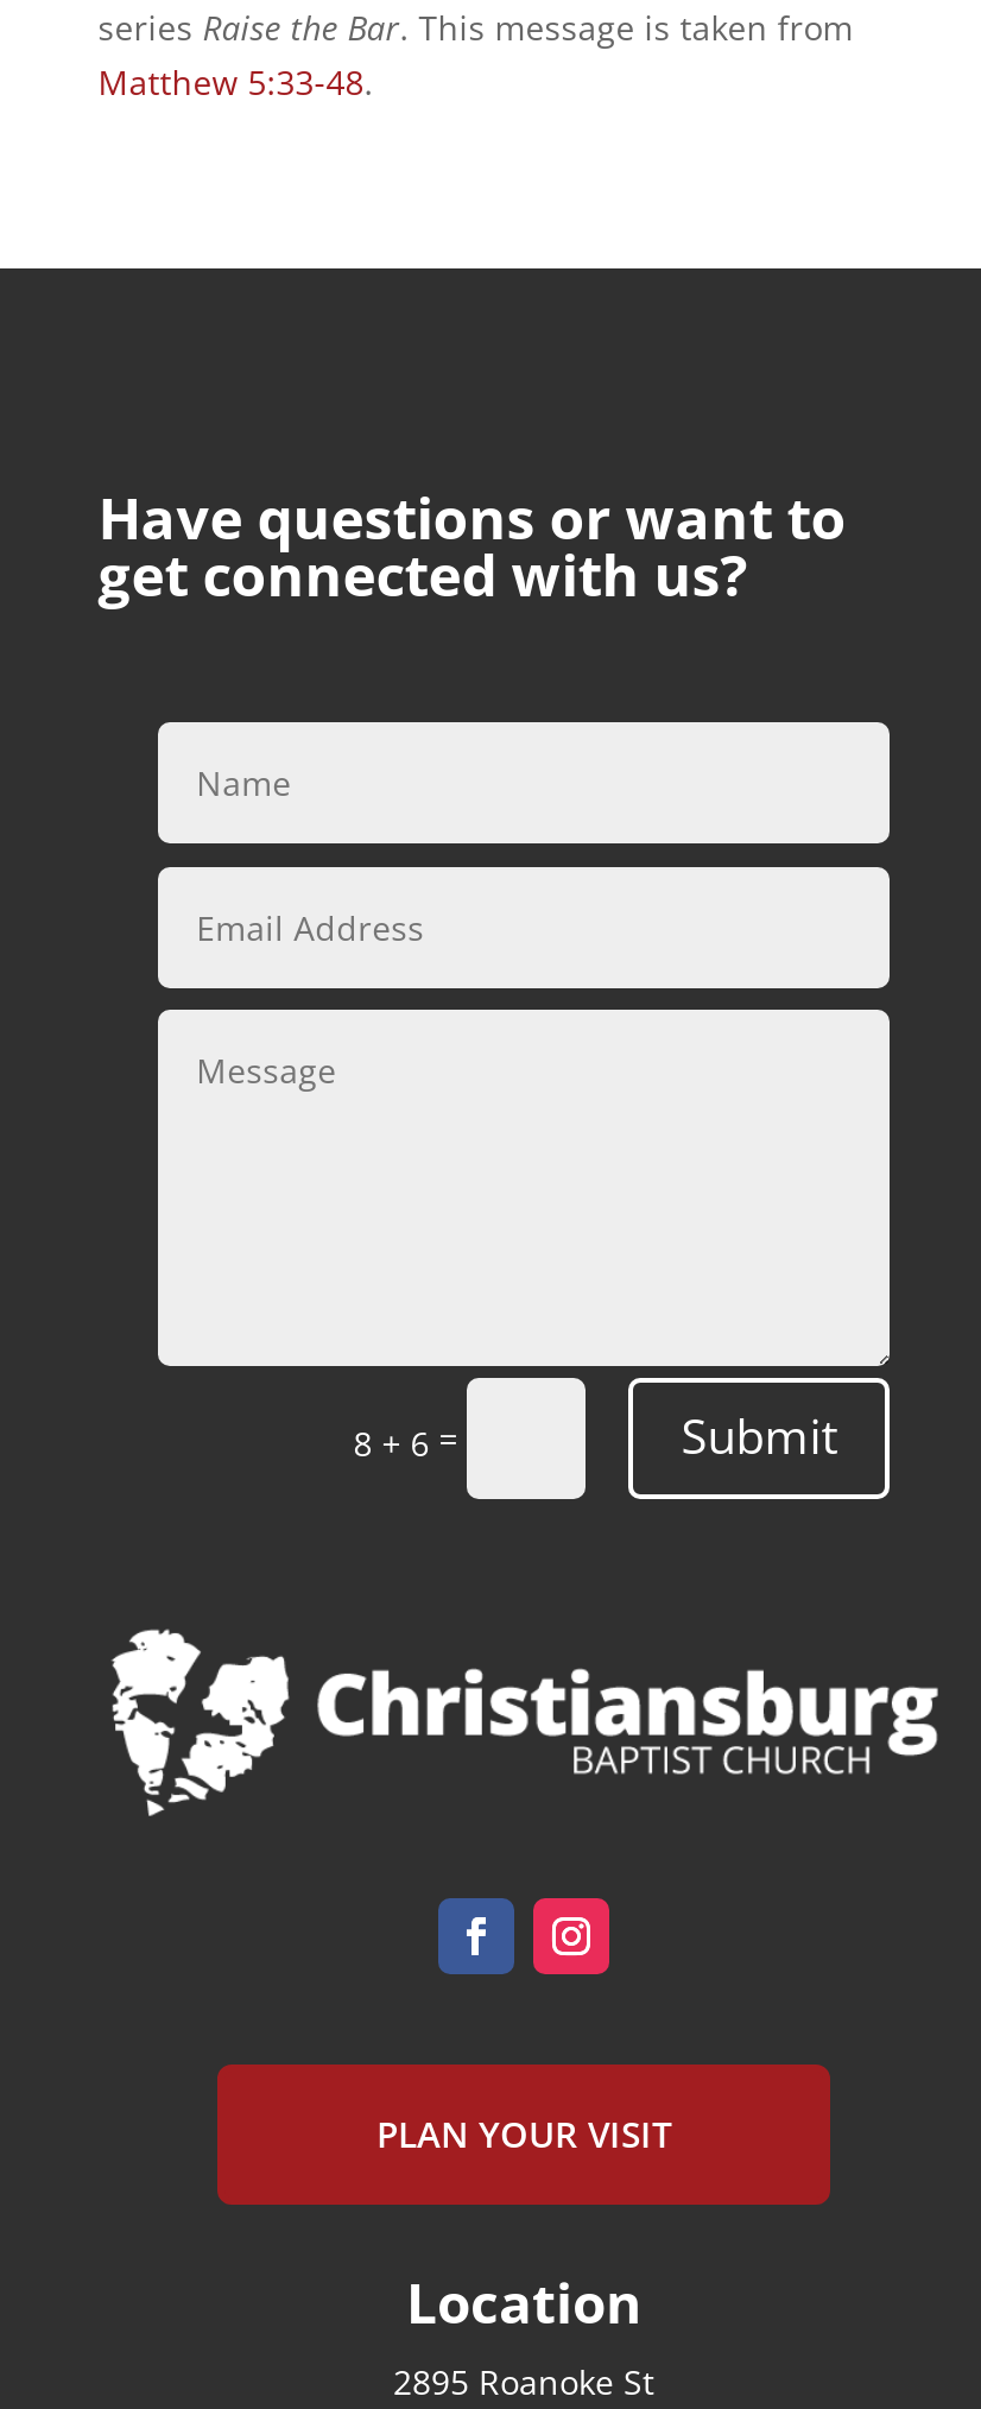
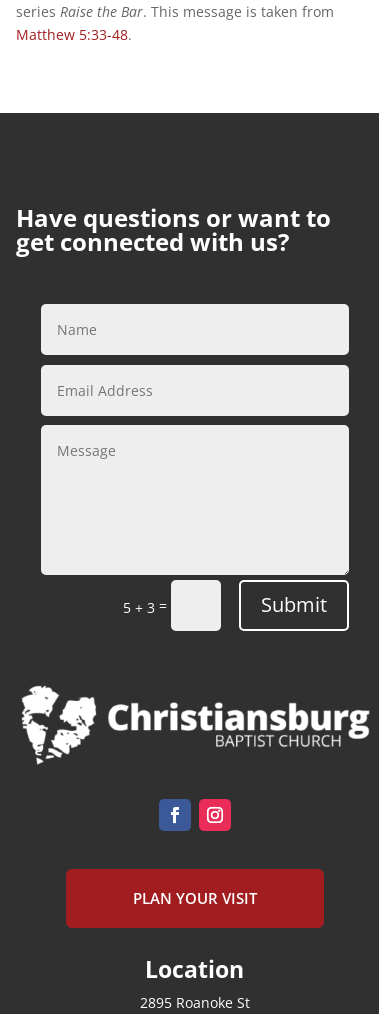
[353,1415,467,1465] 8 + 6 = -> [123,596,171,616] 5 + 3 =

